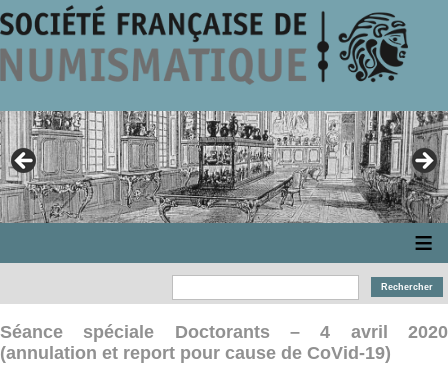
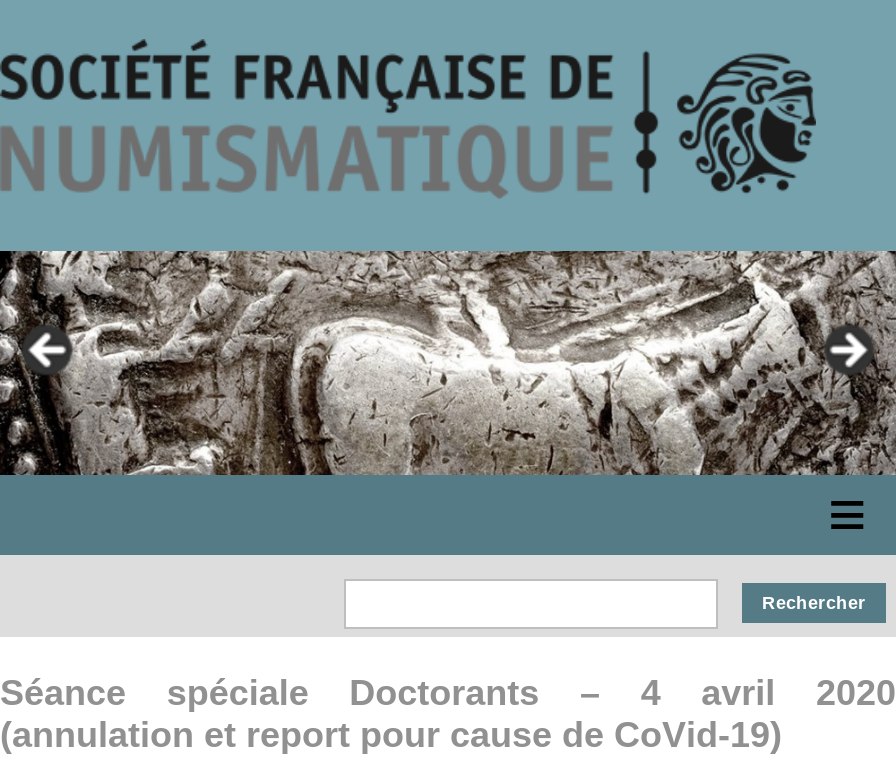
[3,110,445,224] [image] -> [6,249,890,477] [image]

